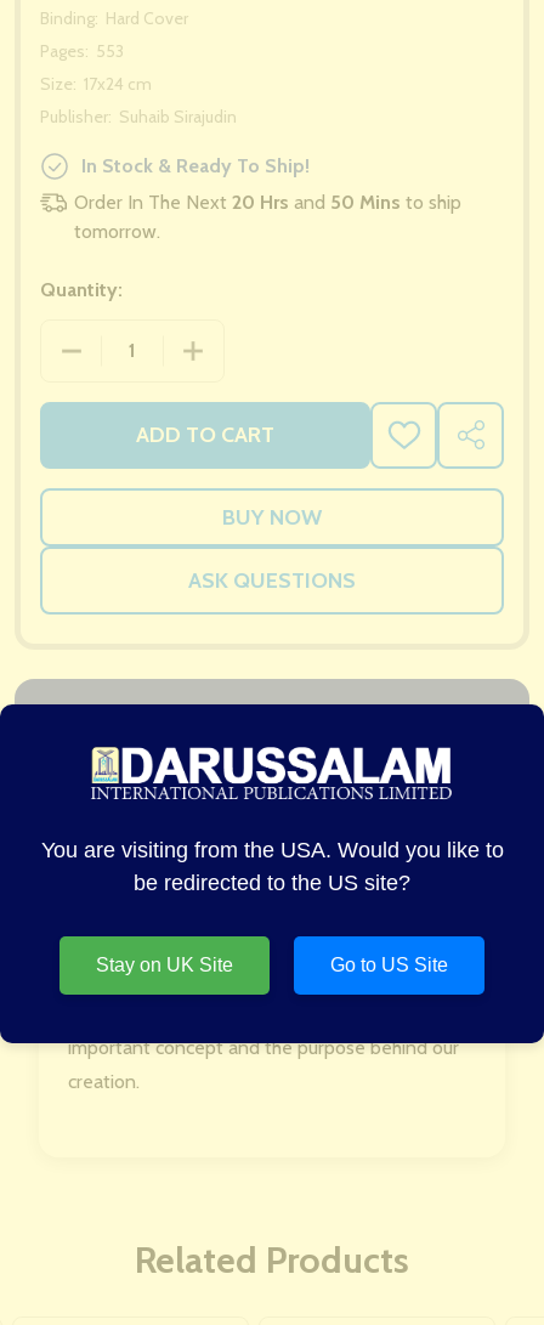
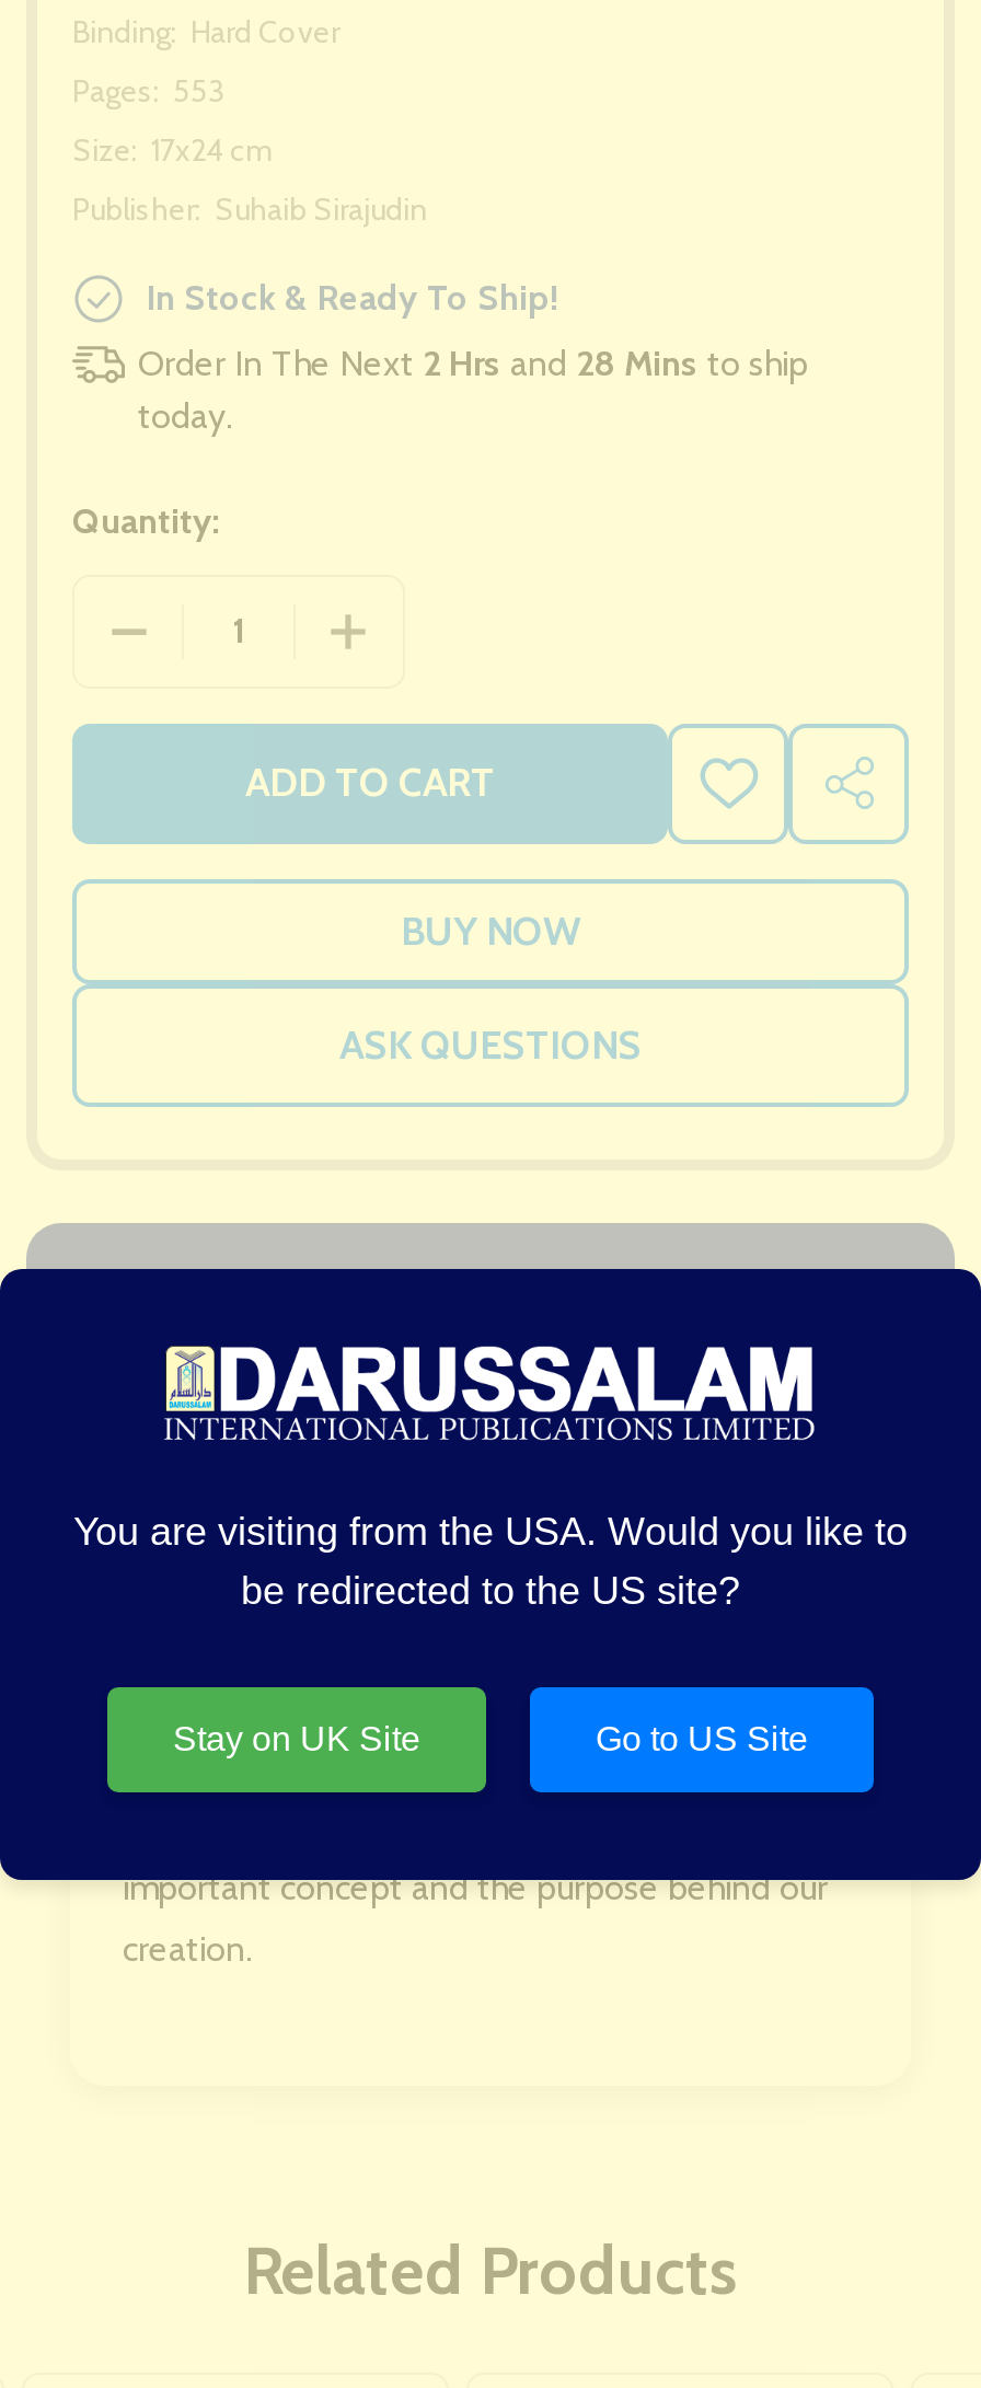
[74,191,461,243] Order In The Next 20 Hrs and 50 Mins to ship | tomorrow. -> [138,342,808,437] Order In The Next 2 Hrs and 28 Mins to ship | today.

